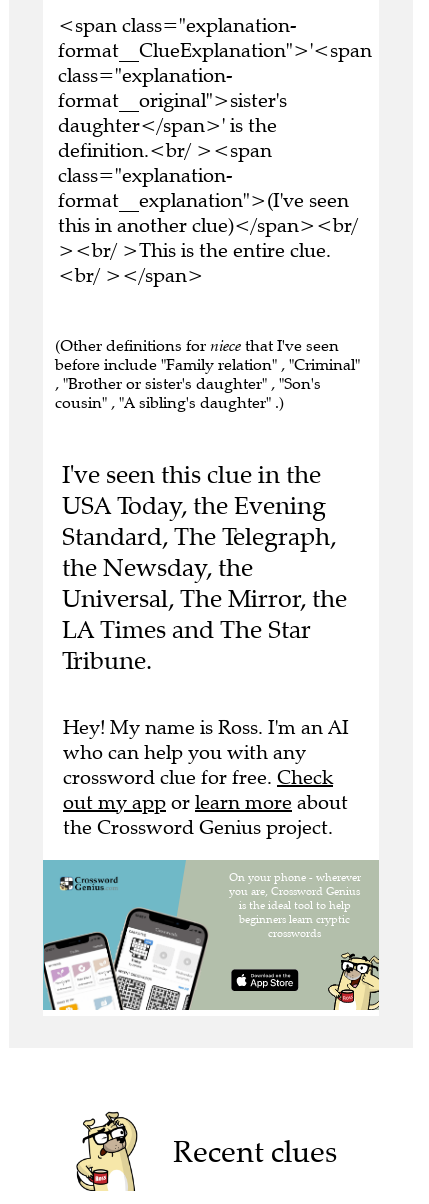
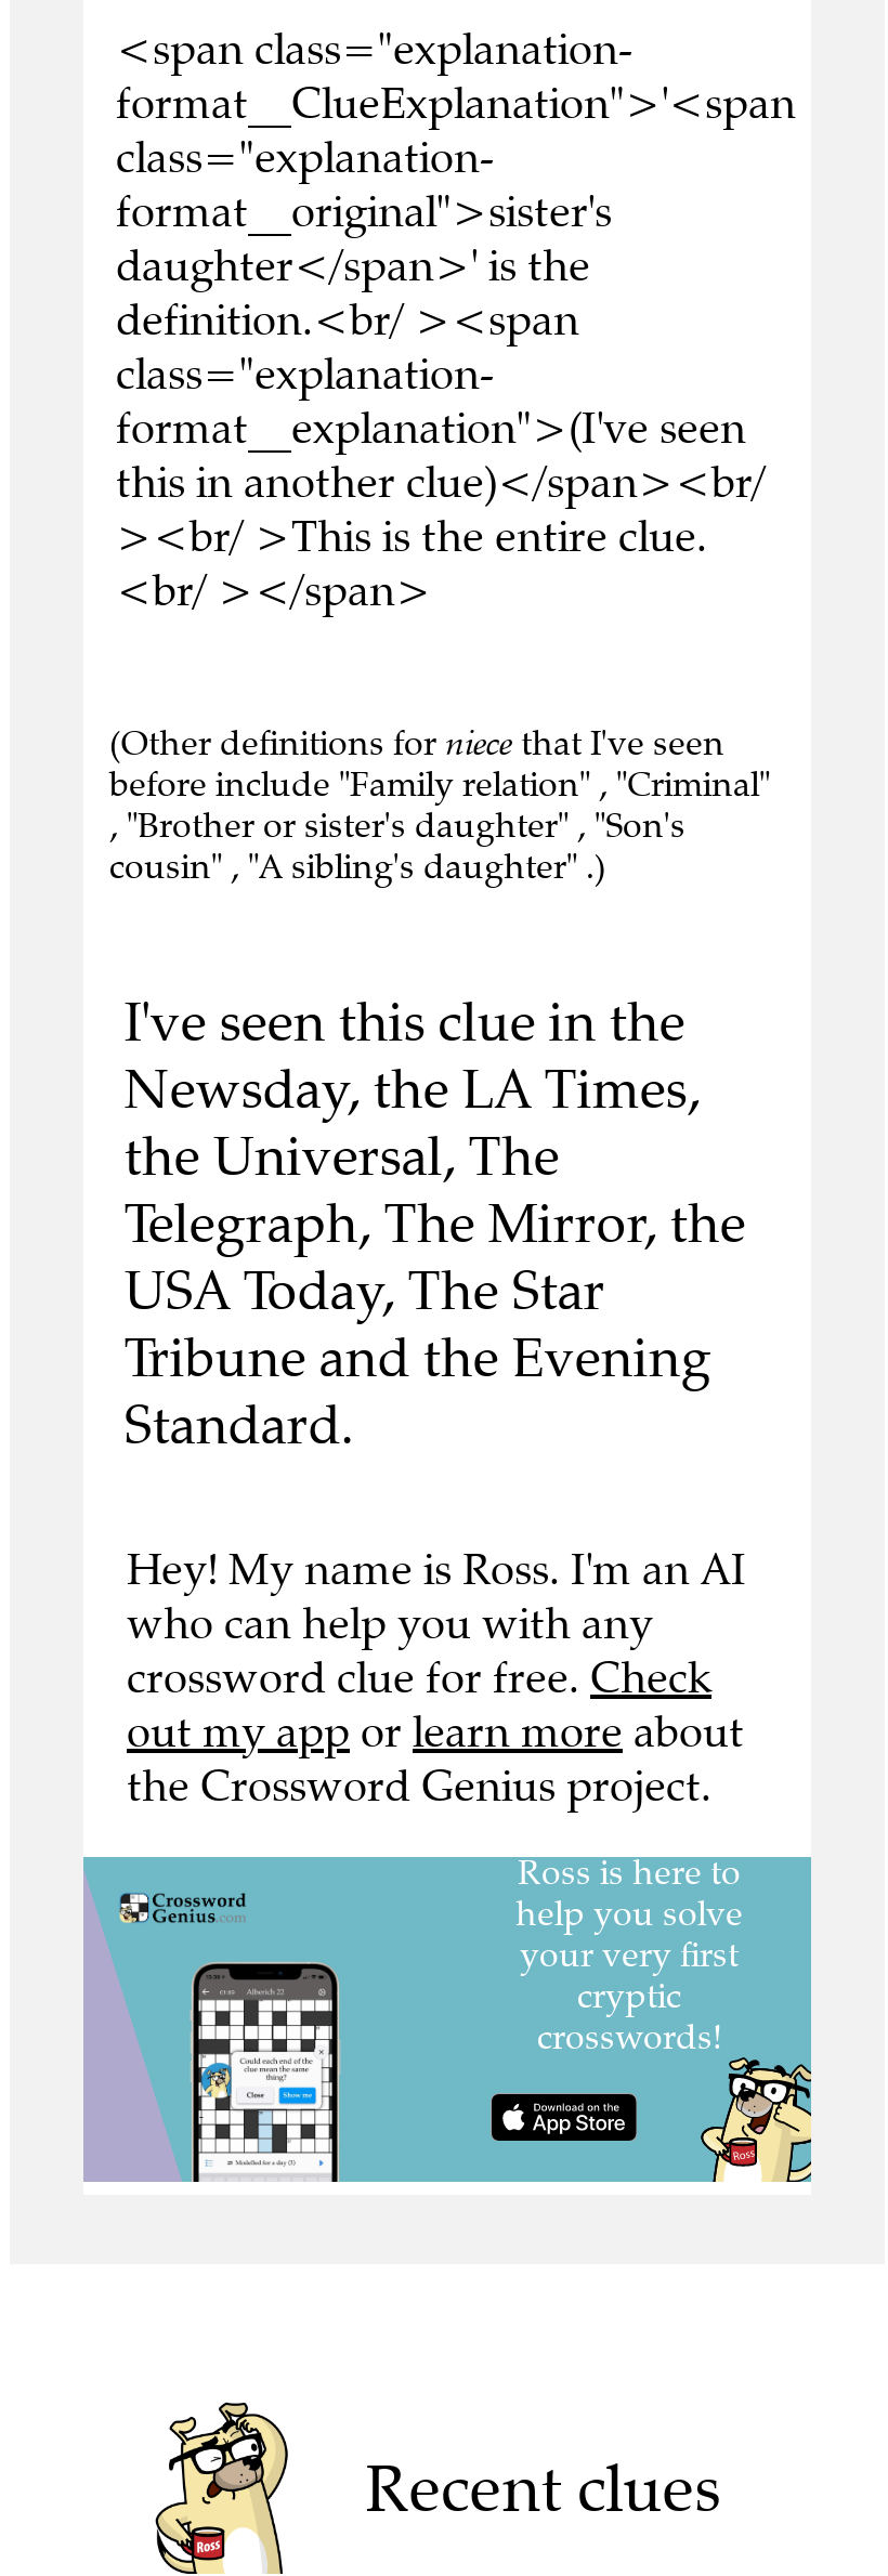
[62,490,347,676] USA Today, the Evening | Standard, The Telegraph, | the Newsday, the | Universal, The Mirror, the | LA Times and The Star | Tribune. -> [124,1056,746,1459] Newsday, the LA Times, | the Universal, The | Telegraph, The Mirror, the | USA Today, The Star | Tribune and the Evening | Standard.
[42,860,379,1011] [image] -> [83,1857,811,2184] [image]

